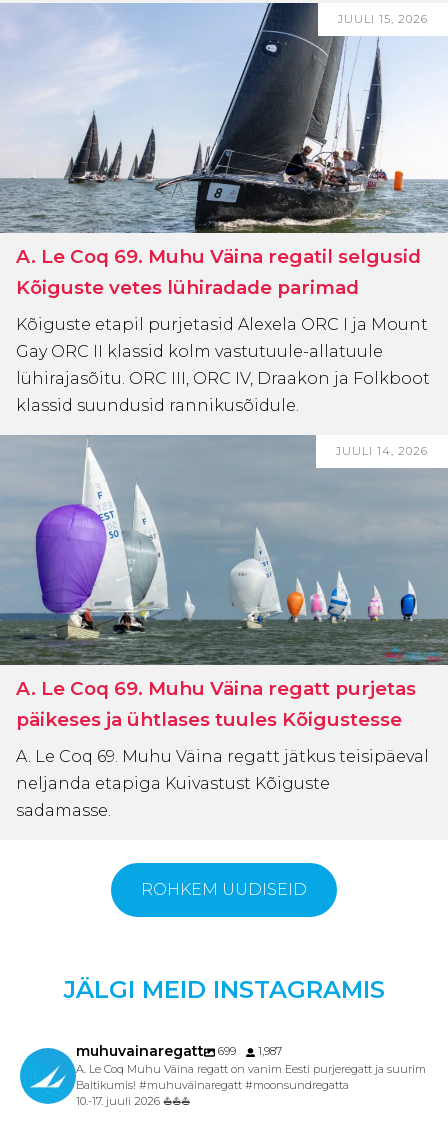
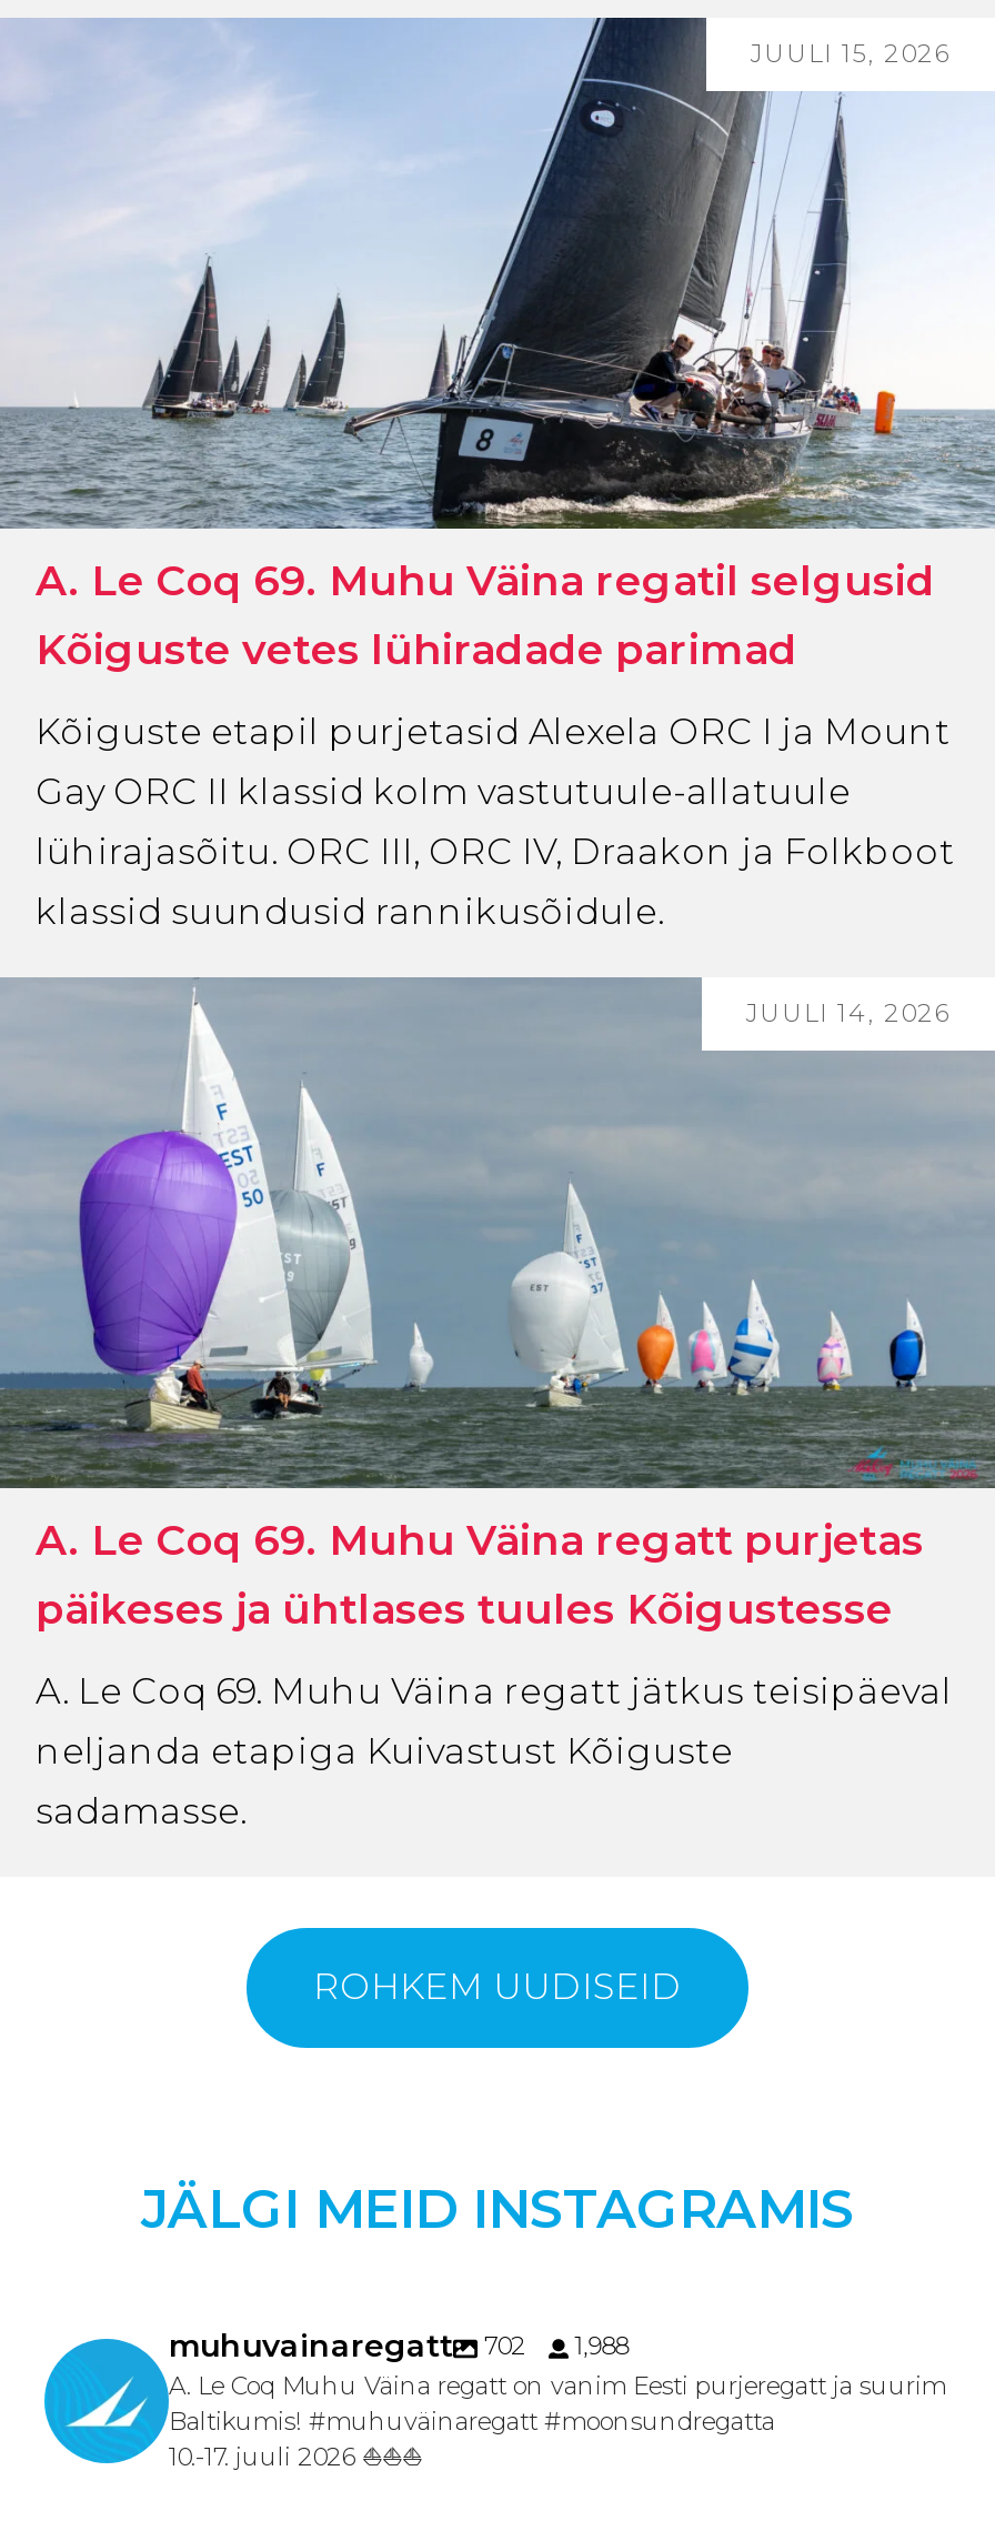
[218,1044,236,1058] 699 -> [484,2330,526,2361] 702
[258,1044,282,1058] 1,987 -> [575,2330,628,2361] 1,988

